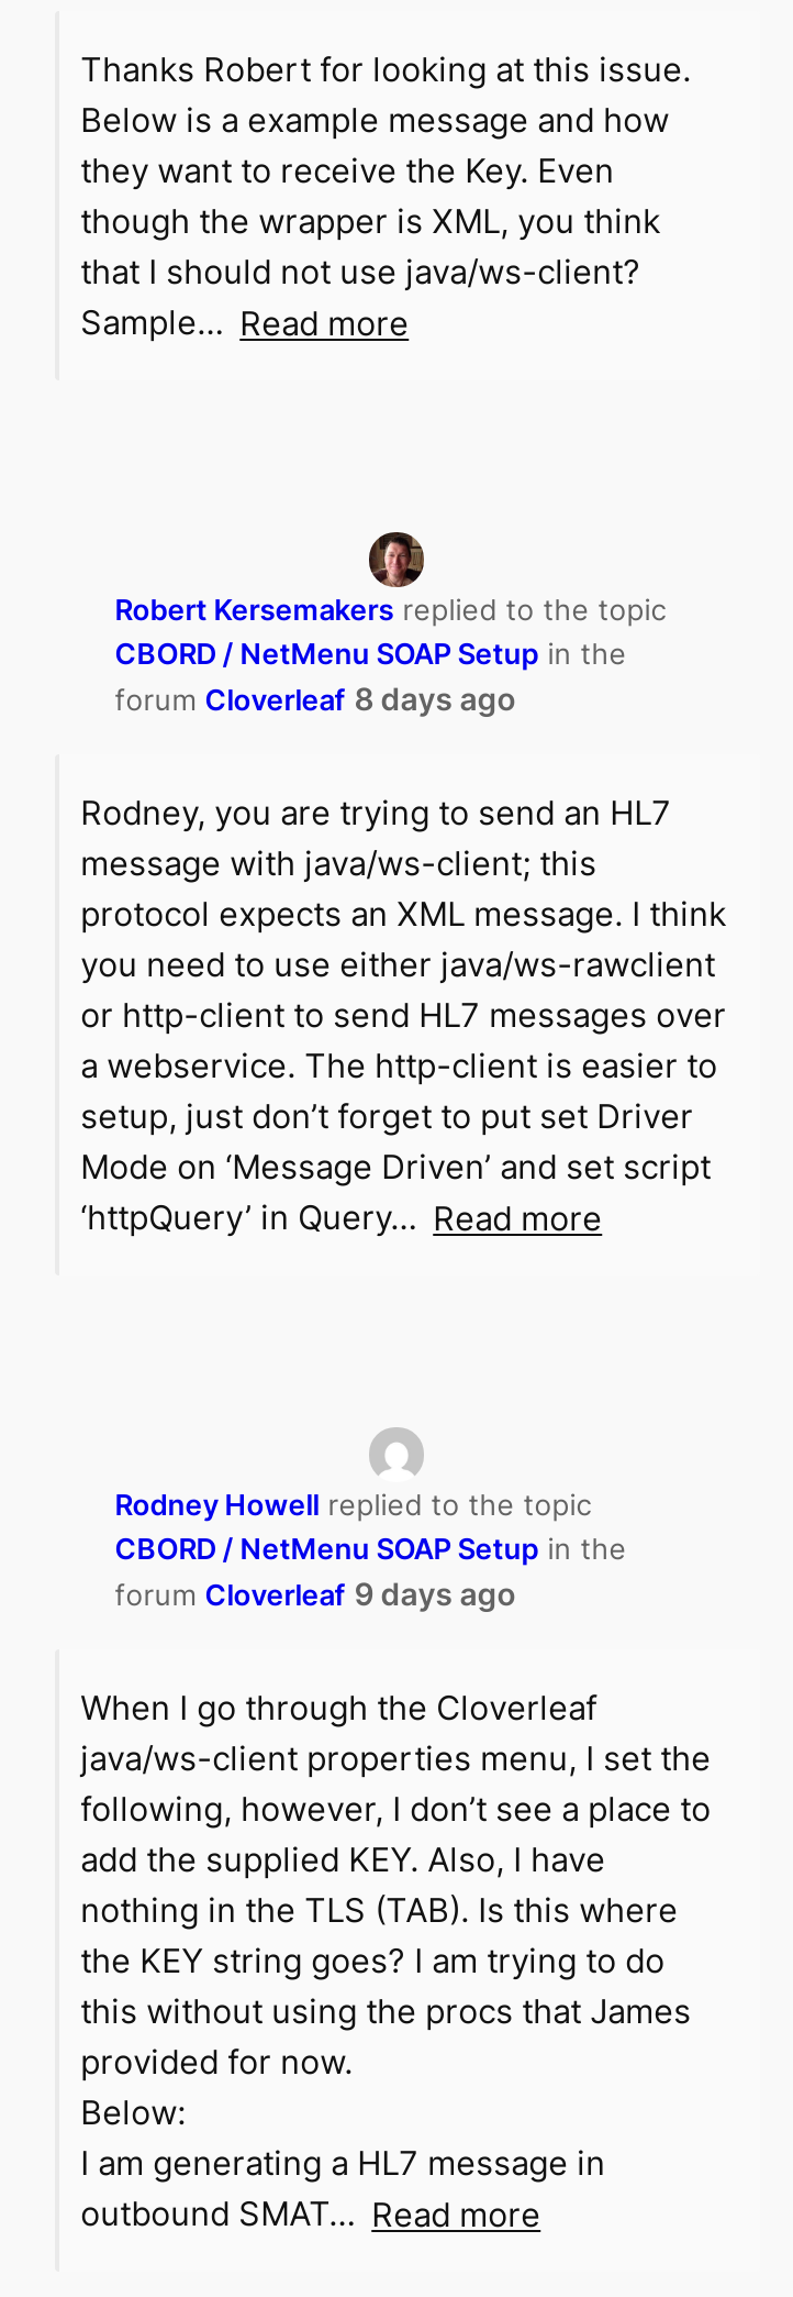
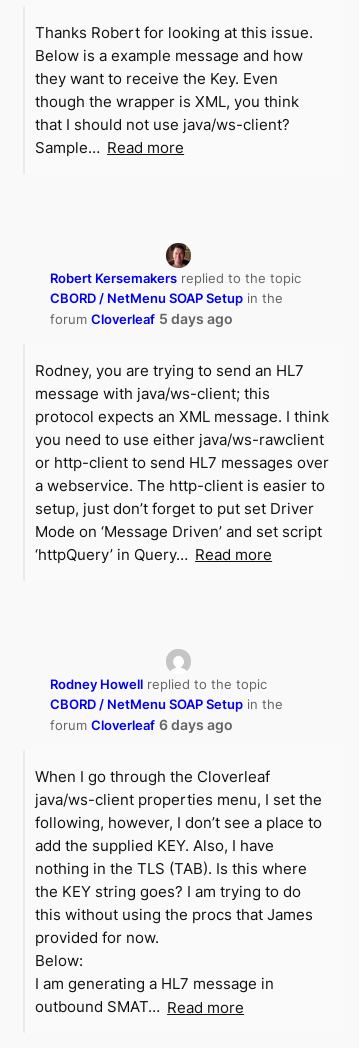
[115,680,517,717] forum Cloverleaf 8 days ago -> [50,310,233,327] forum Cloverleaf 5 days ago
[115,1575,517,1612] forum Cloverleaf 9 days ago -> [50,716,233,733] forum Cloverleaf 6 days ago

